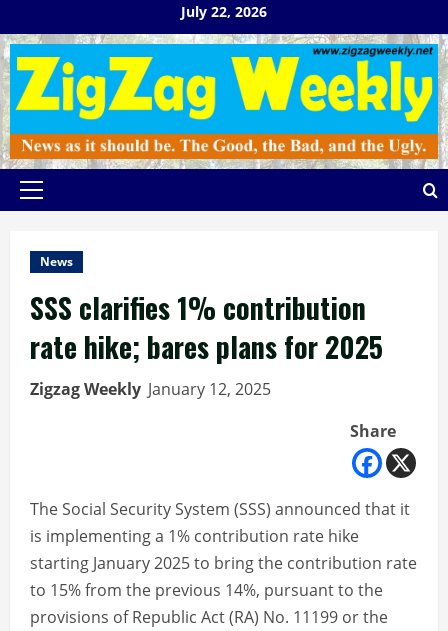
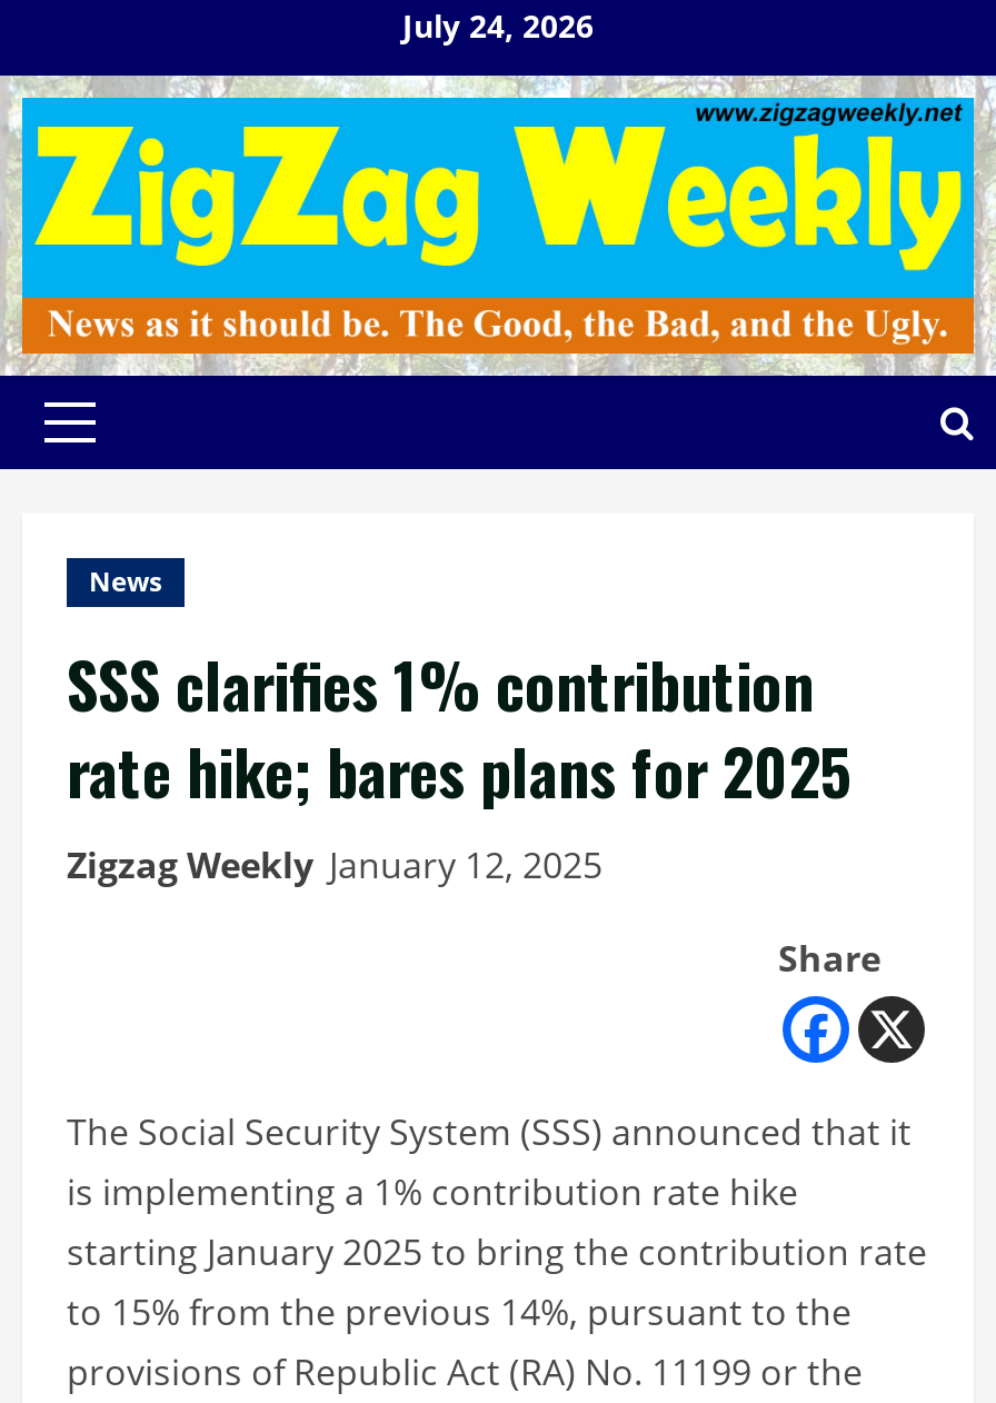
[181,2,267,21] July 22, 2026 -> [402,4,594,46] July 24, 2026

